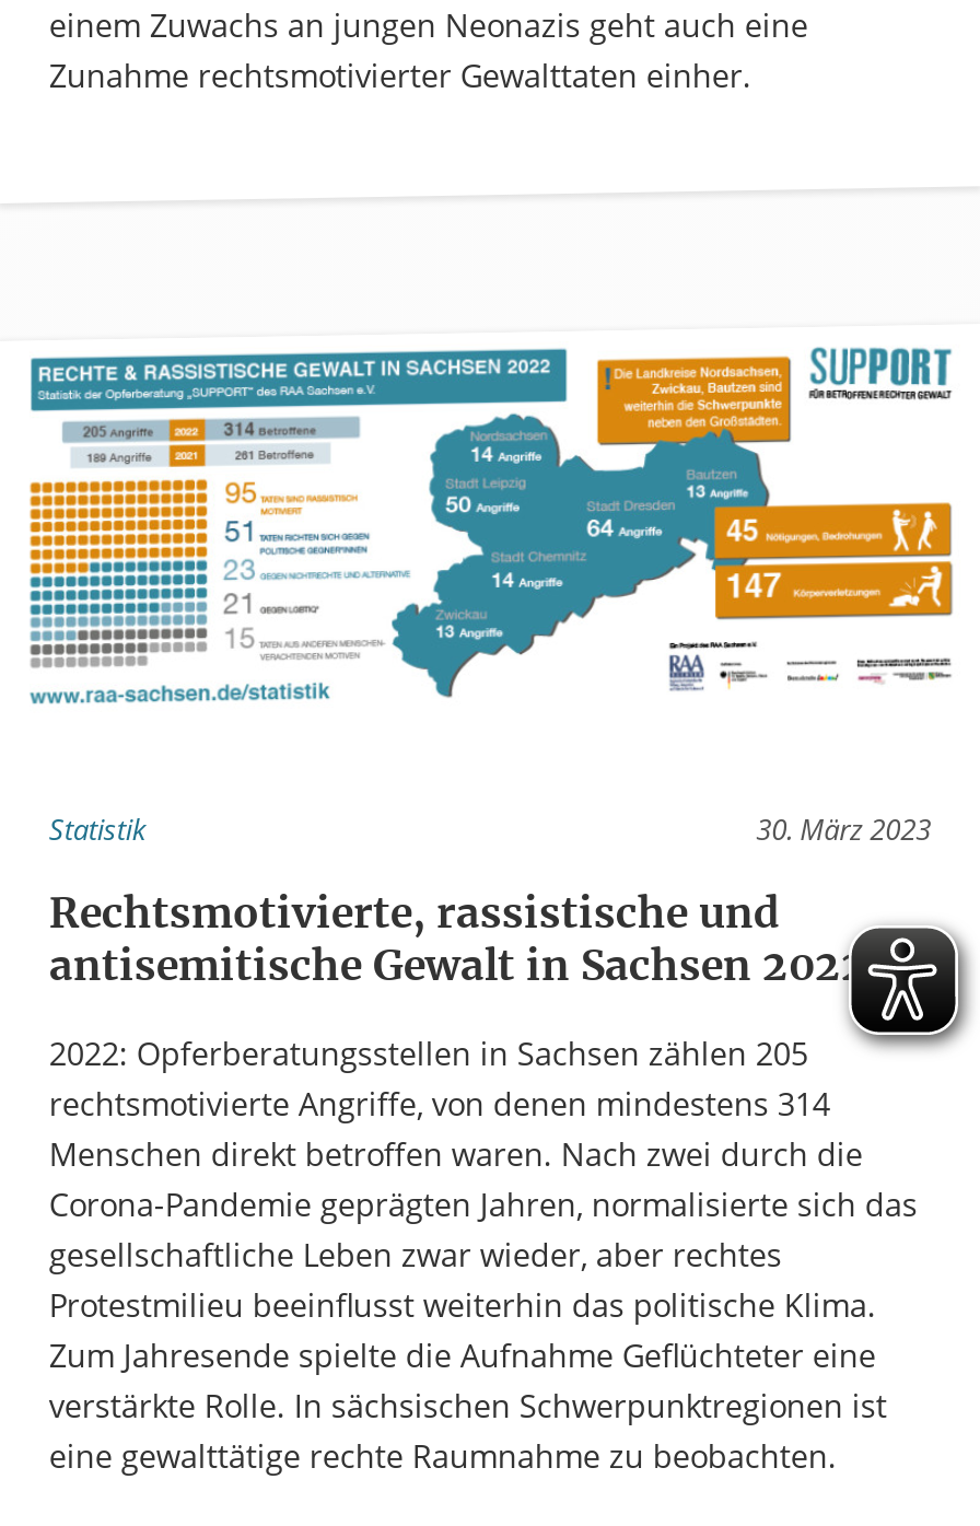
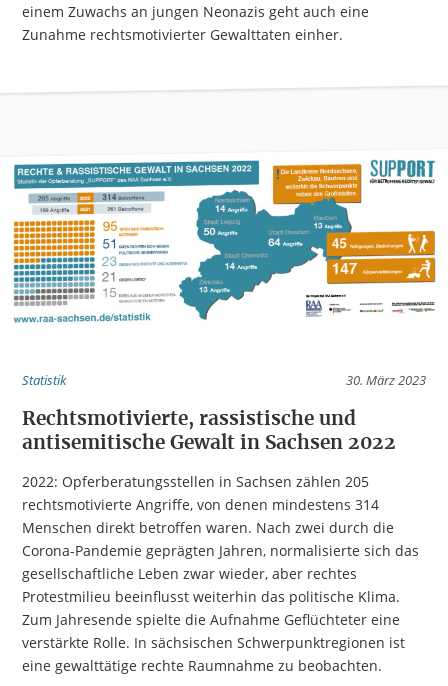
[844,925,971,1050] [image] -> none

